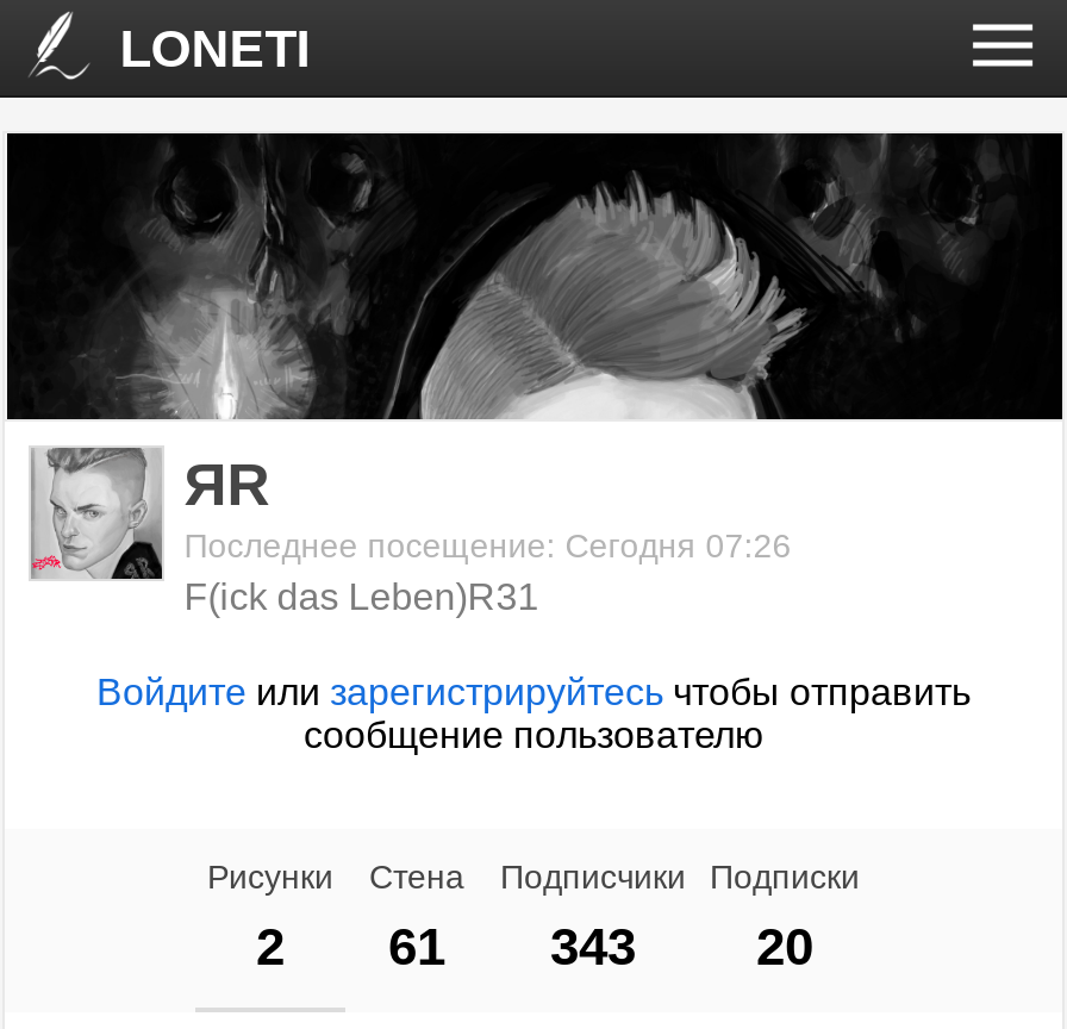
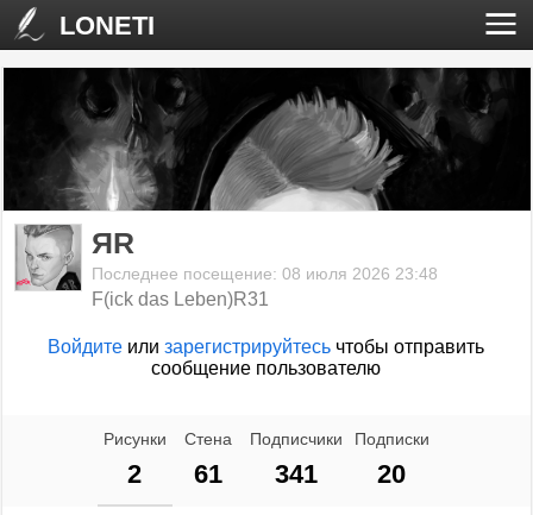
[184,526,791,565] Последнее посещение: Сегодня 07:26 -> [92,264,438,283] Последнее посещение: 08 июля 2026 23:48
[256,917,636,977] 2 61 343 -> [128,459,318,489] 2 61 341

